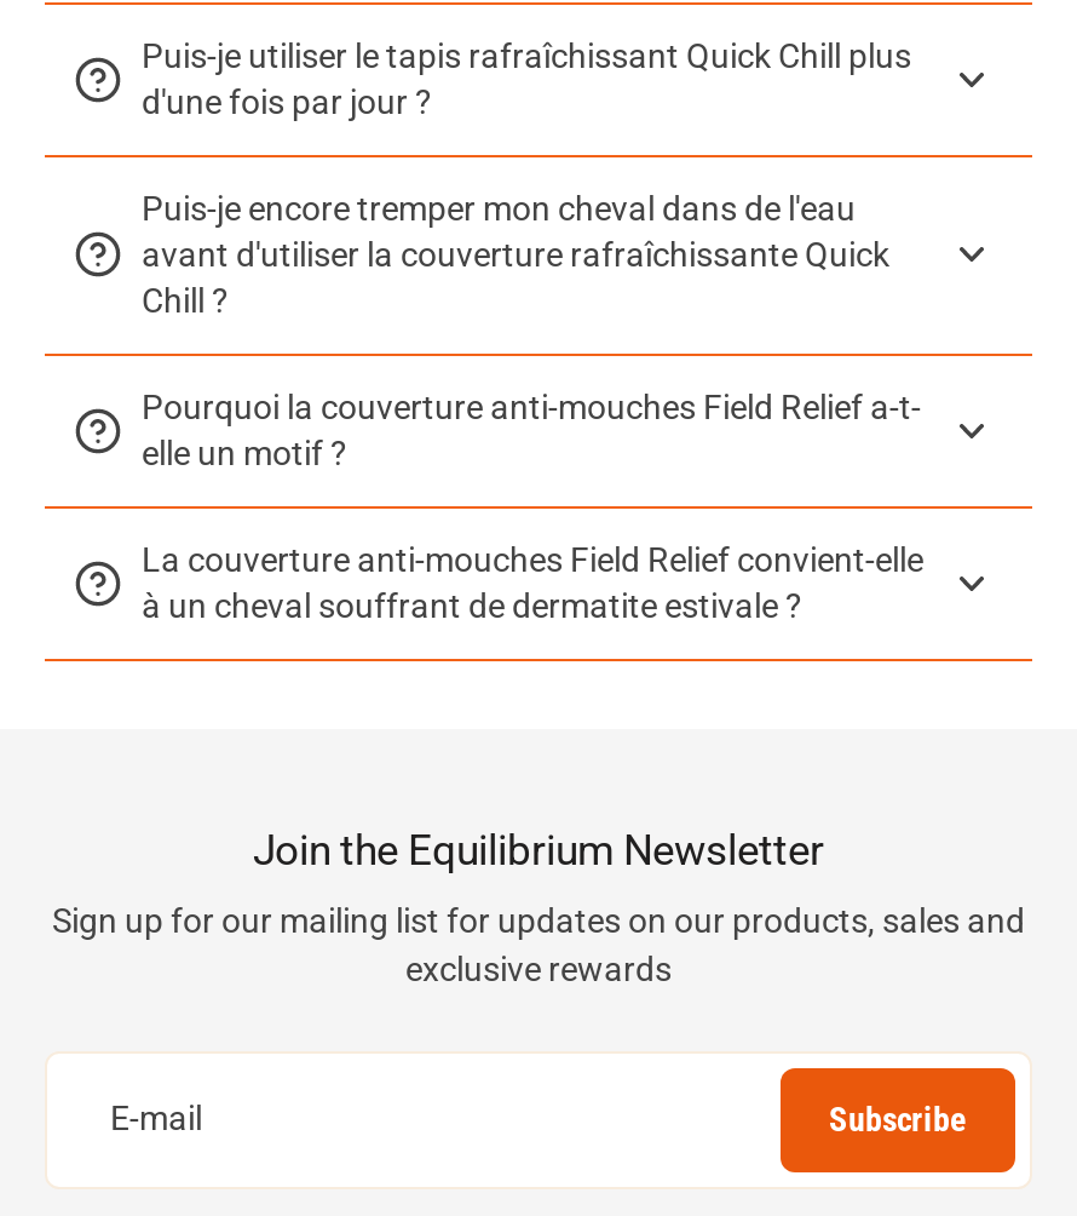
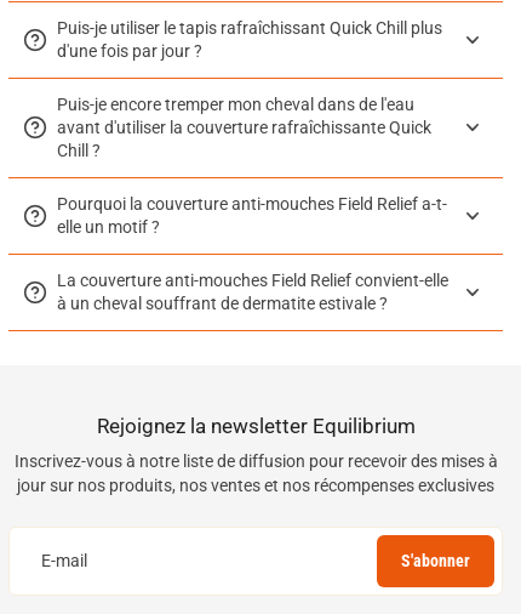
[253,825,824,874] Join the Equilibrium Newsletter -> [96,413,415,438] Rejoignez la newsletter Equilibrium
[52,900,1025,988] Sign up for our mailing list for updates on our products, sales and | exclusive rewards -> [14,451,497,495] Inscrivez-vous à notre liste de diffusion pour recevoir des mises à | jour sur nos produits, nos ventes et nos récompenses exclusives
[829,1100,967,1139] Subscribe -> [401,551,470,571] S'abonner

